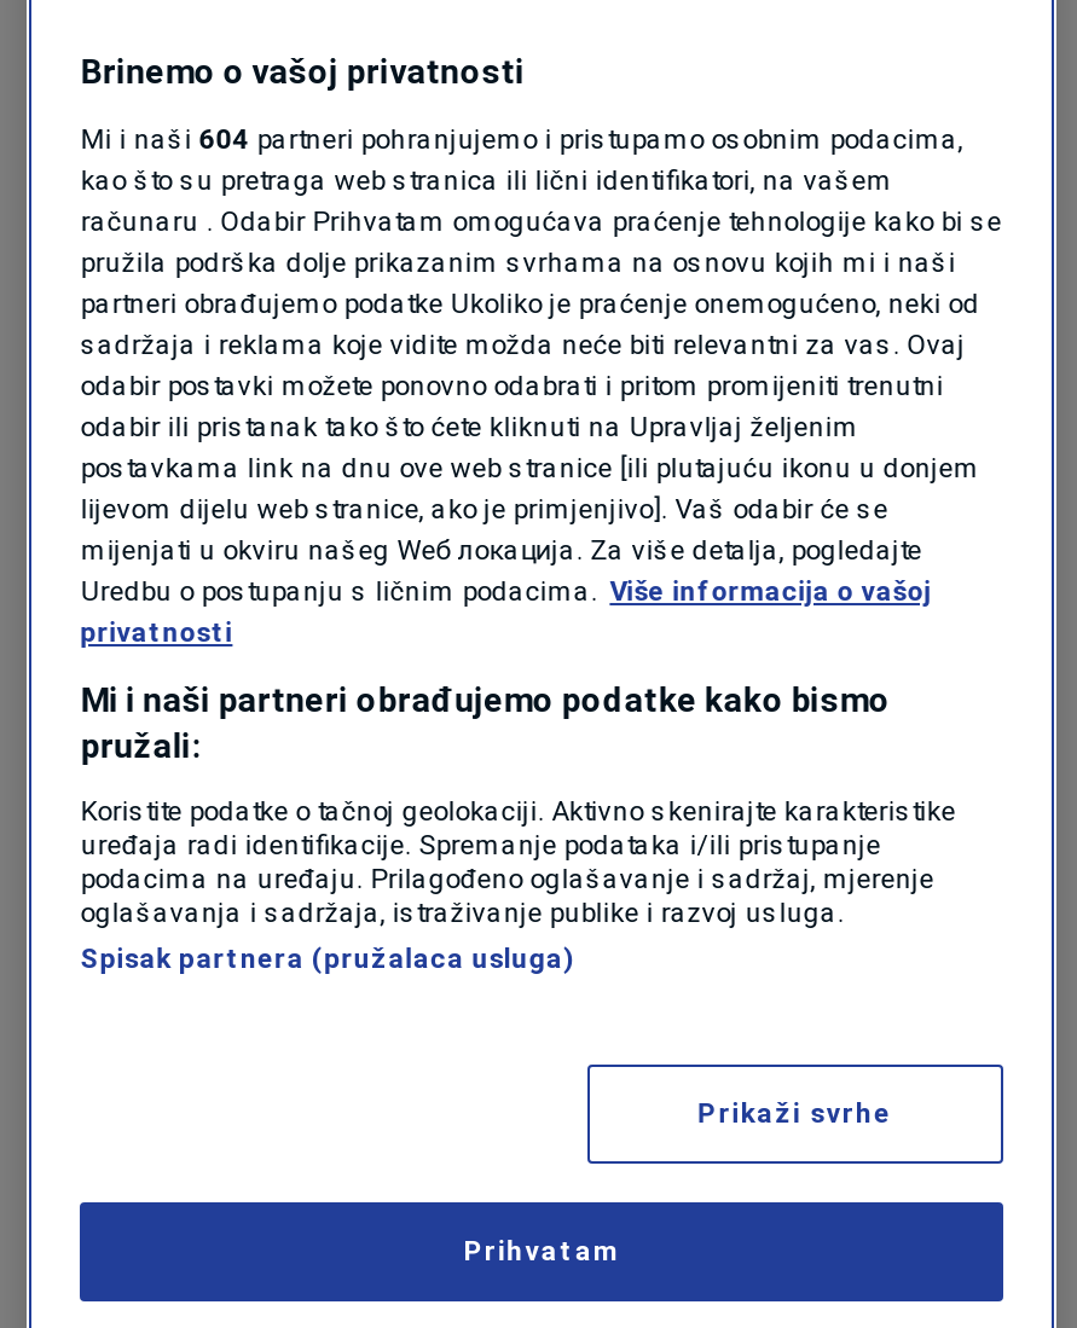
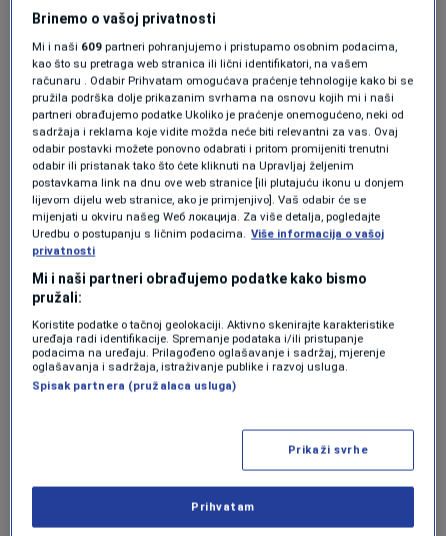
[80,123,963,157] Mi i naši 604 partneri pohranjujemo i pristupamo osobnim podacima, -> [32,40,397,54] Mi i naši 609 partneri pohranjujemo i pristupamo osobnim podacima,

